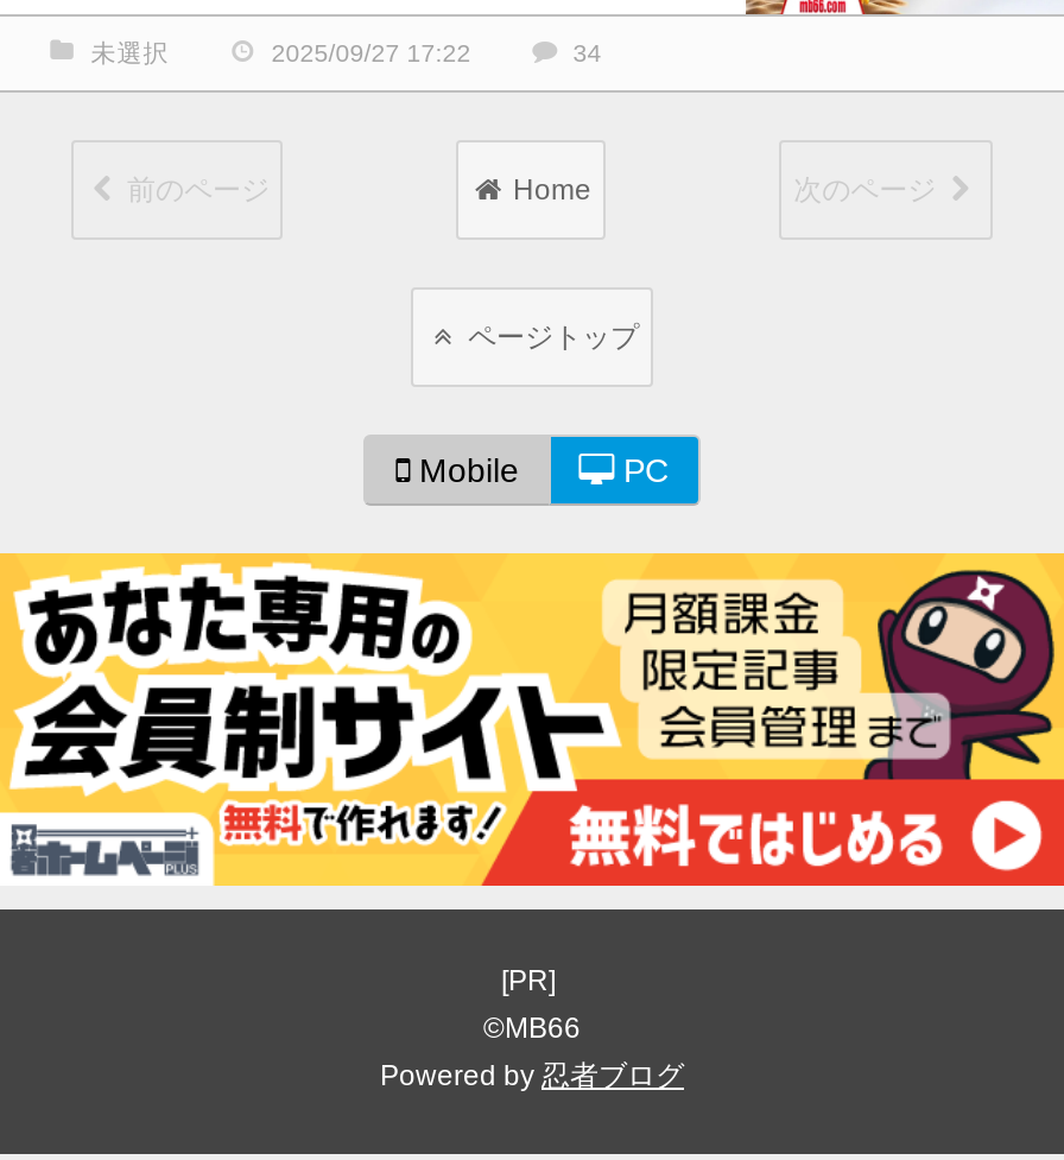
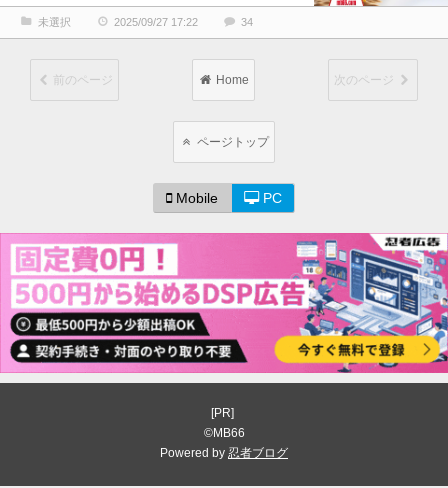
[7,551,1057,888] [image] -> [3,232,445,374] [image]

